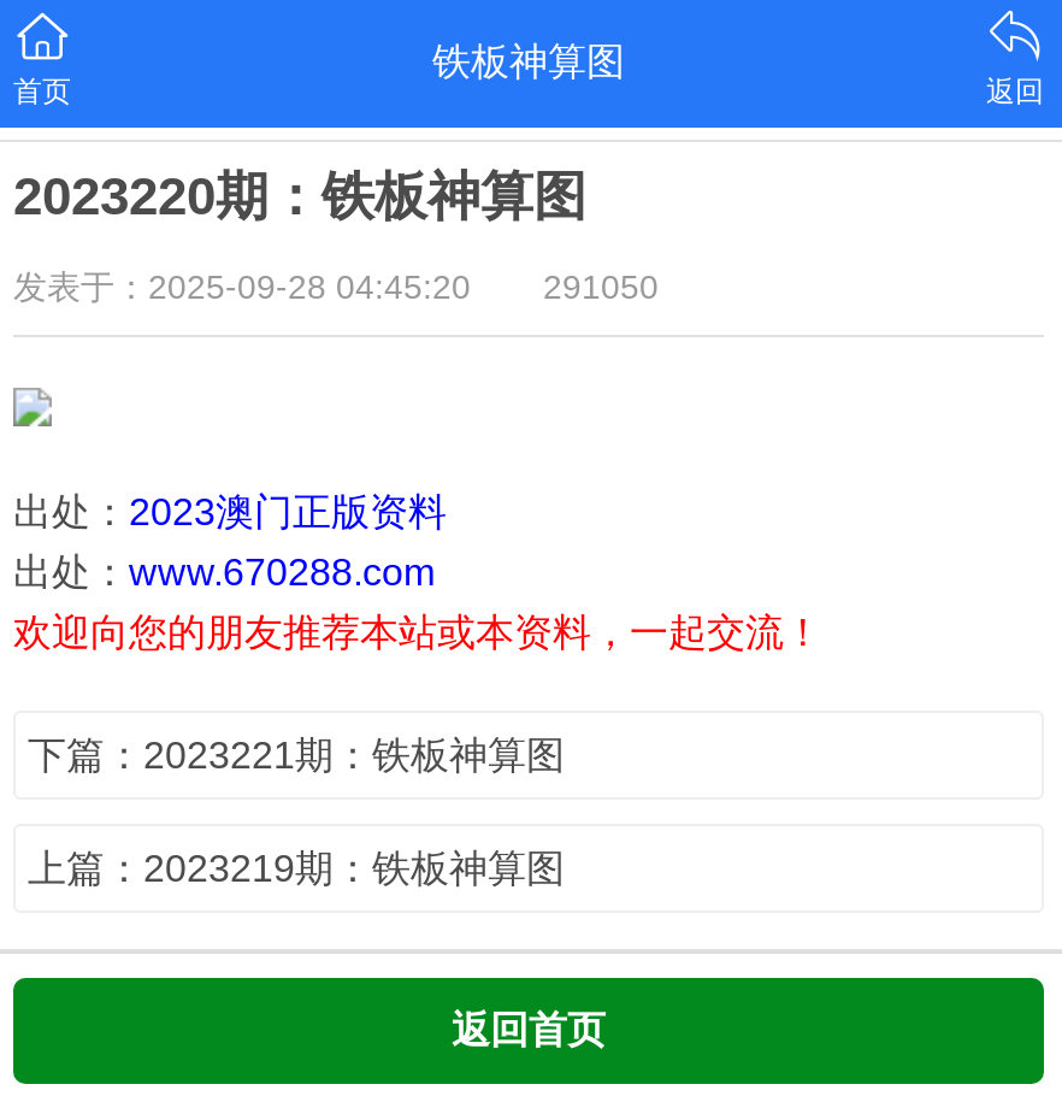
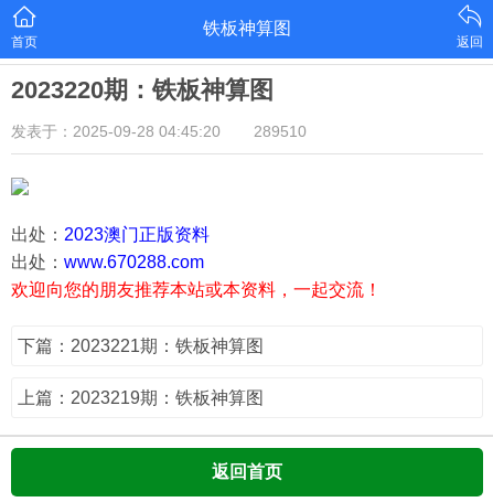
[13,267,659,306] 发表于：2025-09-28 04:45:20 291050 -> [11,122,307,140] 发表于：2025-09-28 04:45:20 289510

